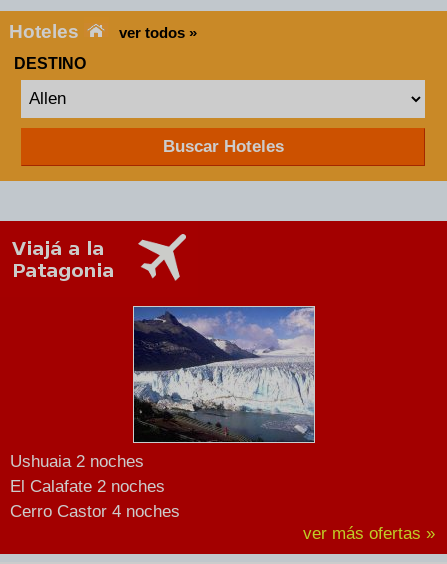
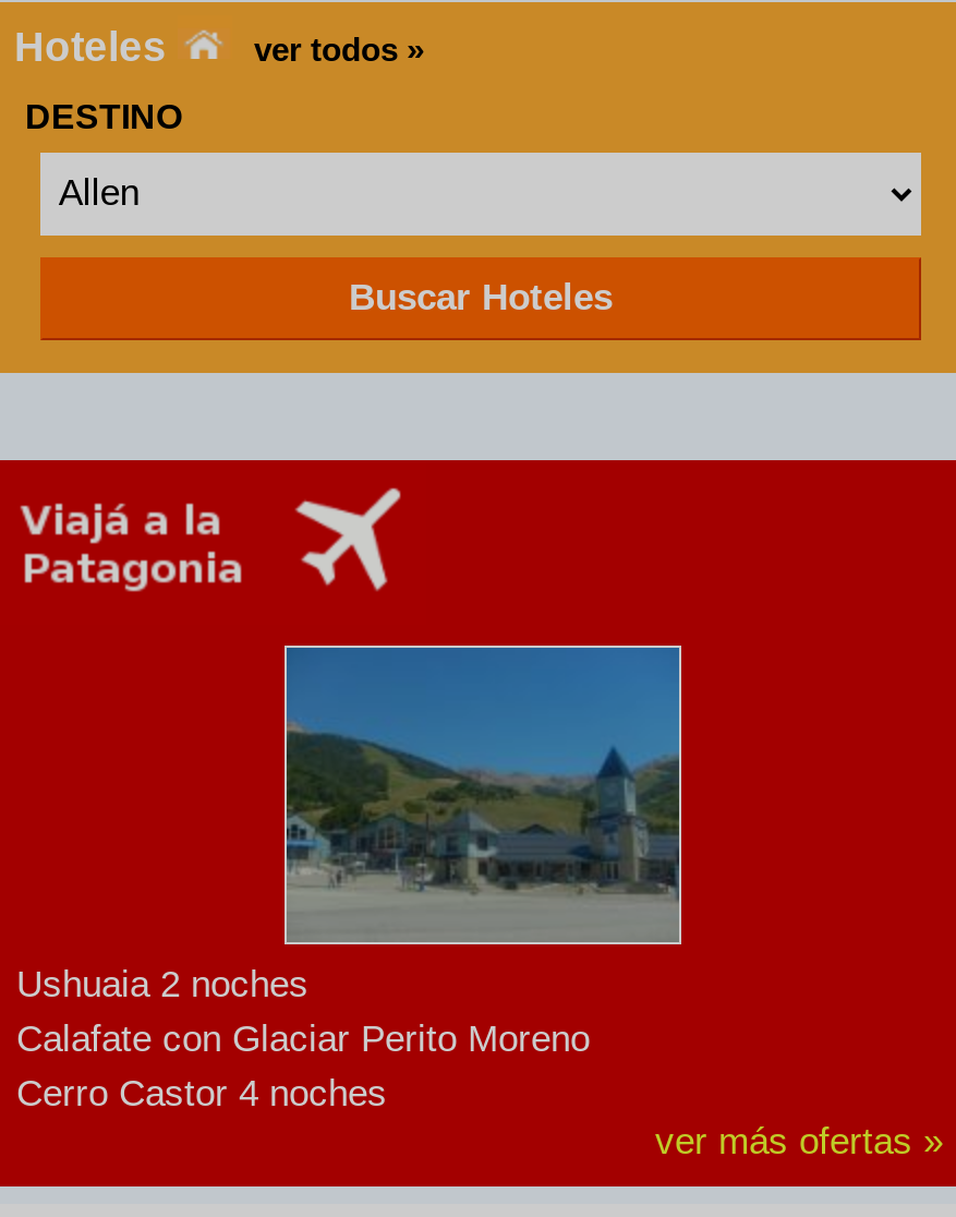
[10,307,315,496] [image] | El Calafate 2 noches -> [16,648,681,1060] [image] | Calafate con Glaciar Perito Moreno

